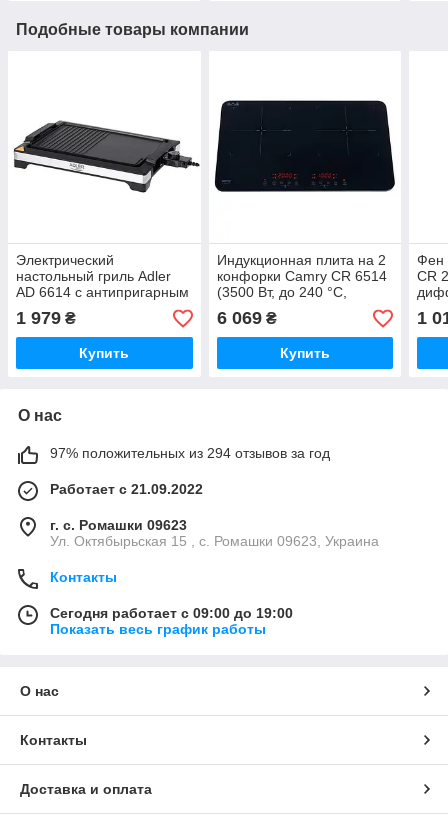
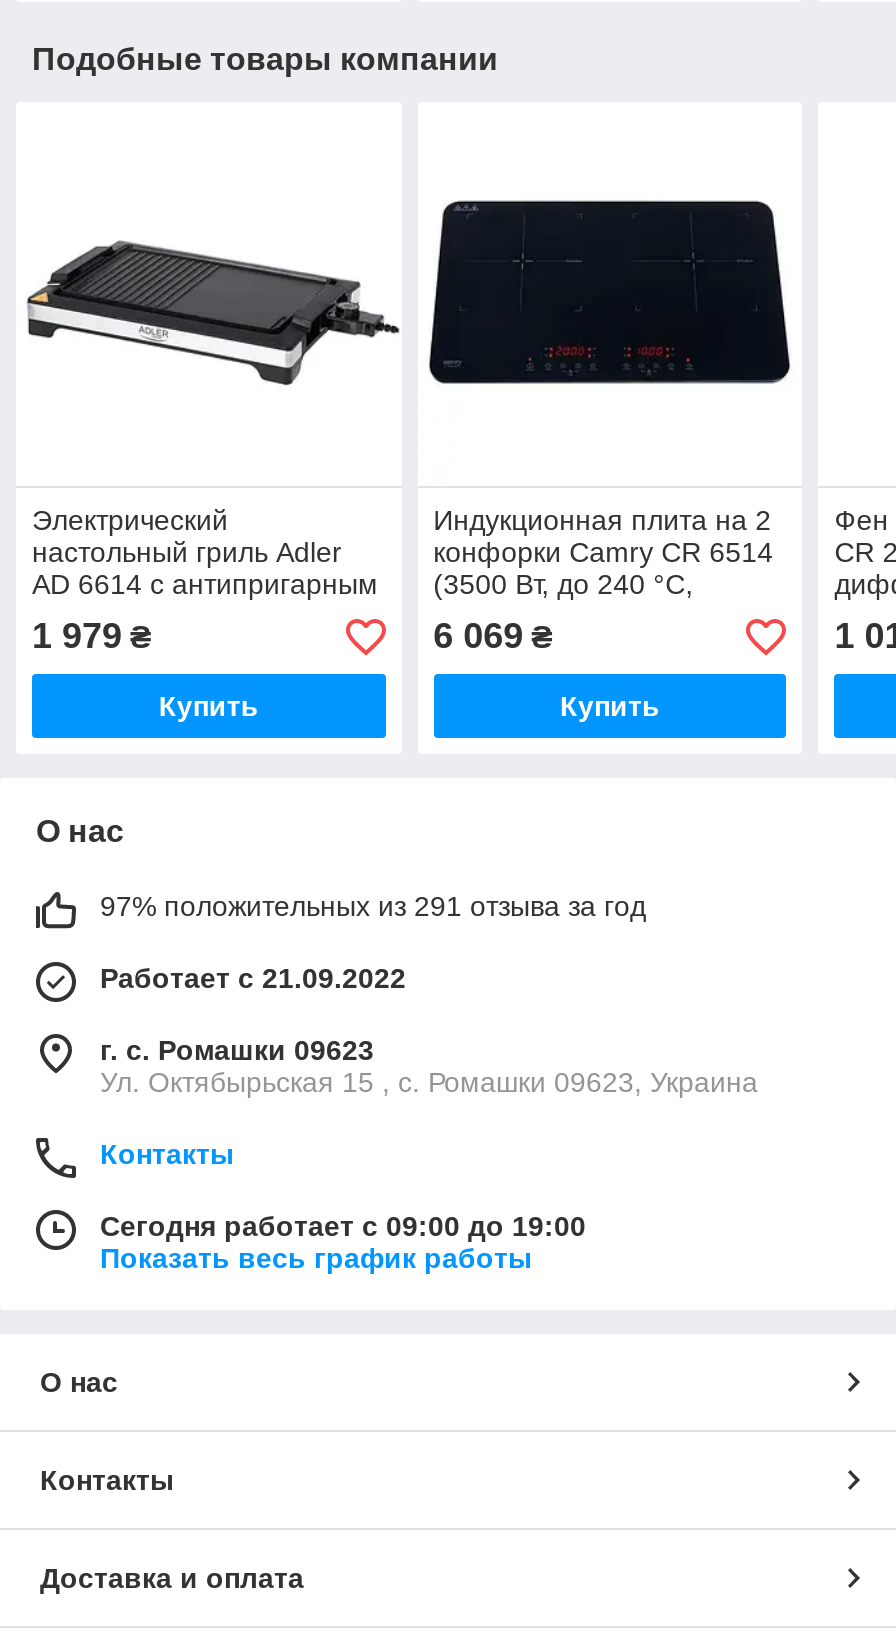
[50,445,330,461] 97% положительных из 294 отзывов за год -> [100,891,646,923] 97% положительных из 291 отзыва за год

